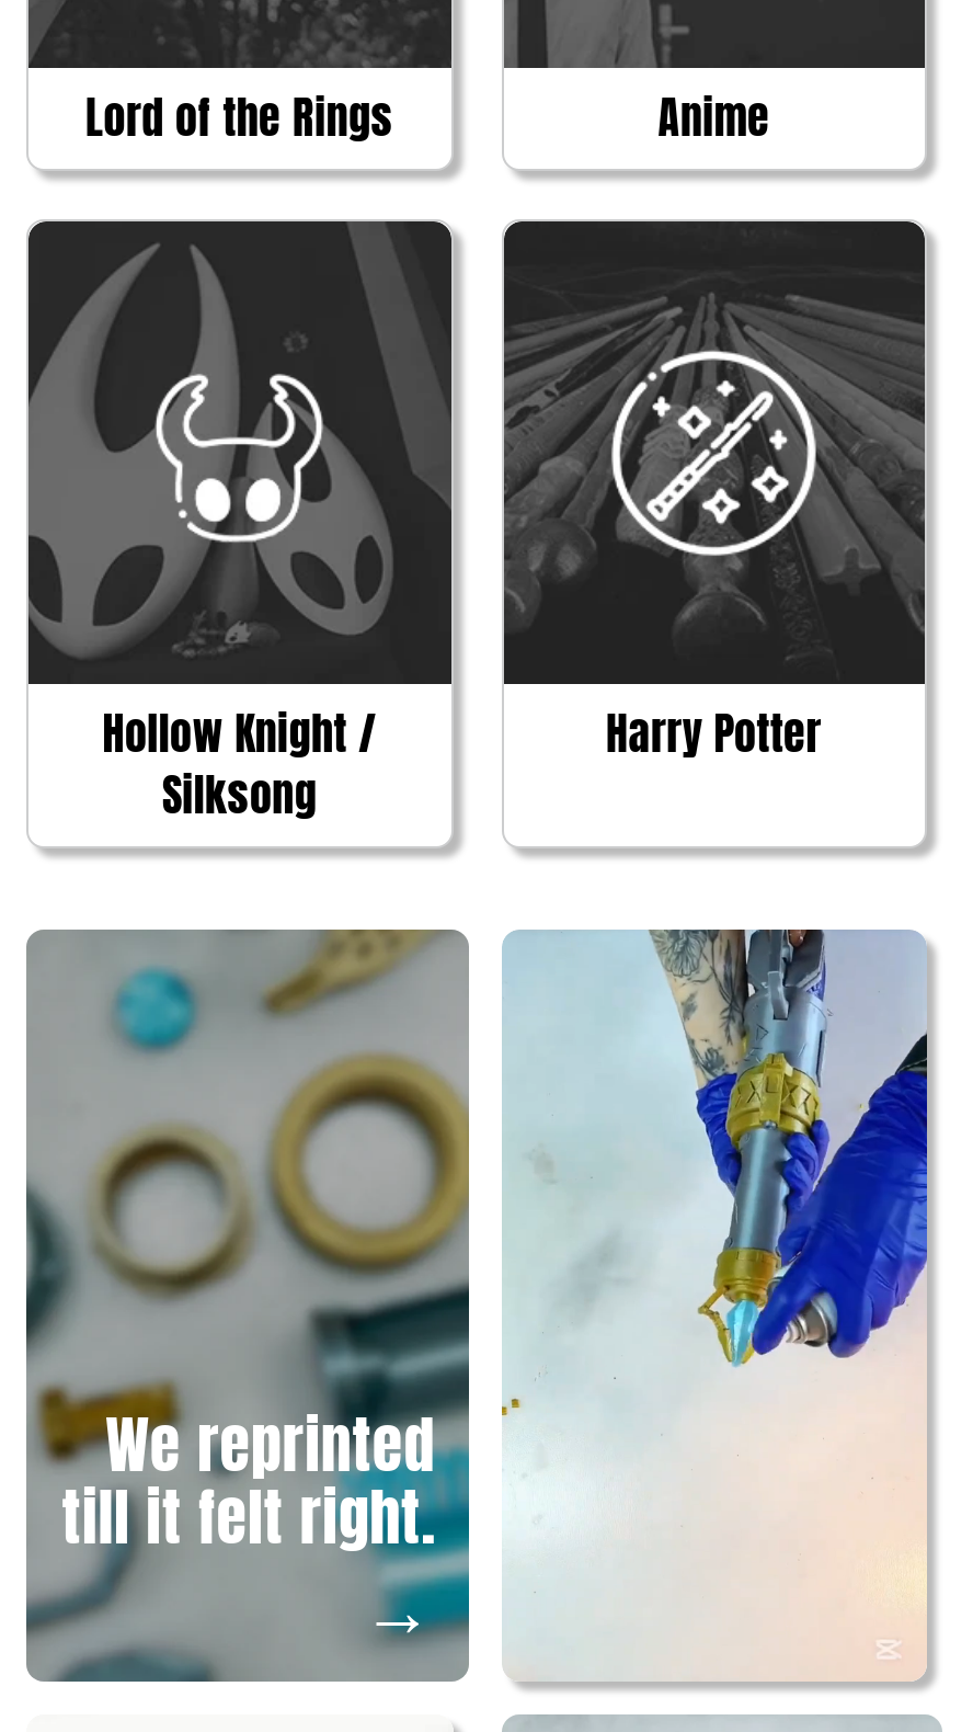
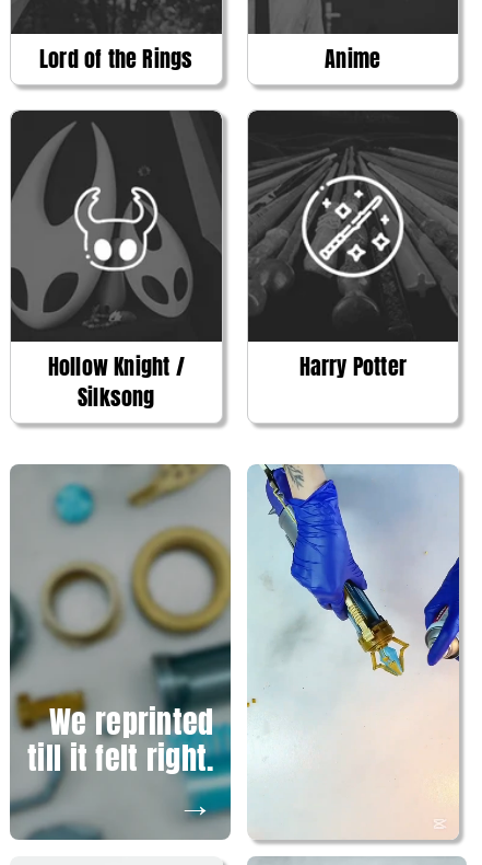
[537,927,929,1368] [image] -> [261,464,460,682] [image]

